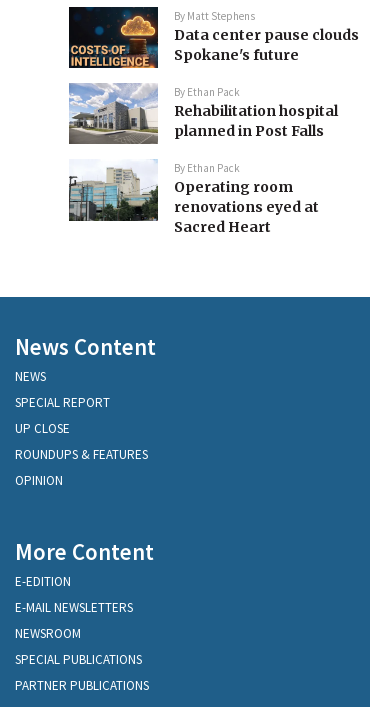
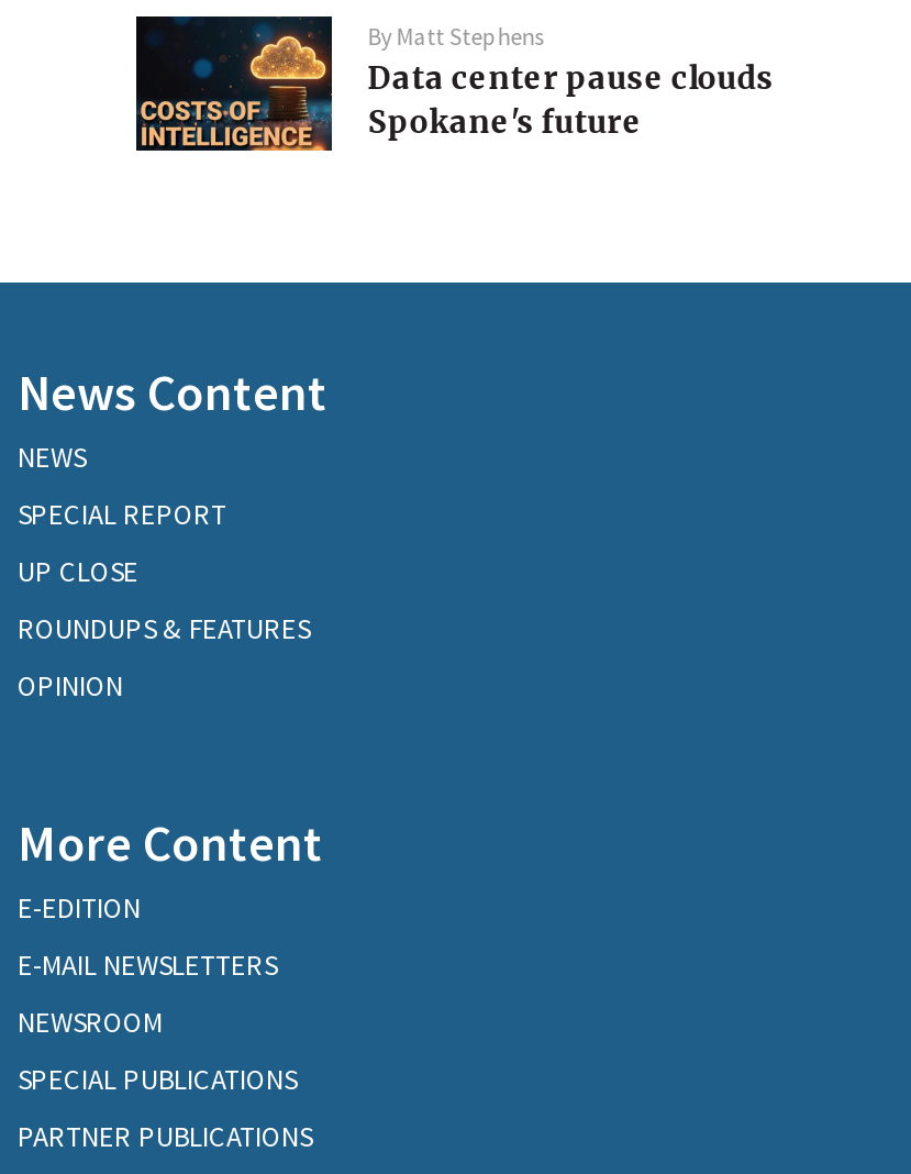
[68,82,338,236] [image] | By Ethan Pack | Rehabilitation hospital | planned in Post Falls | By Ethan Pack | Operating room | renovations eyed at | Sacred Heart -> none
[68,159,159,237] [image] -> none

